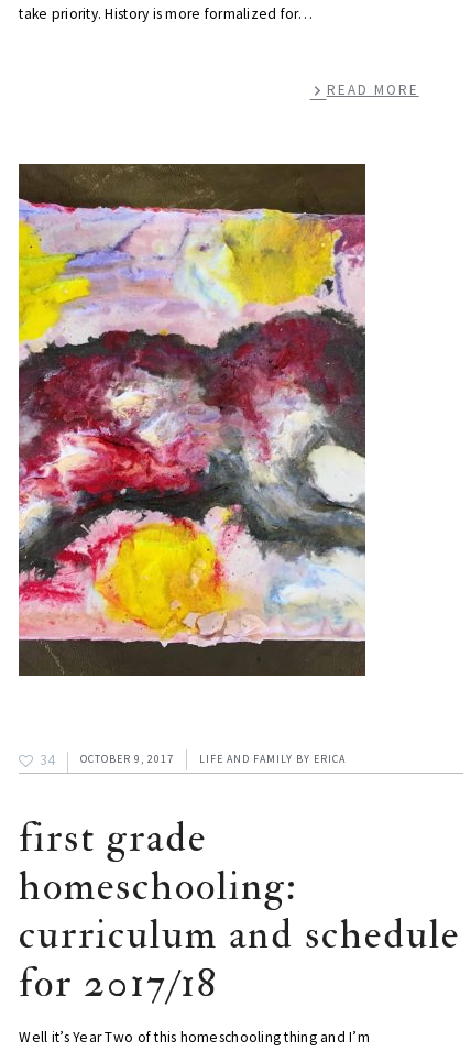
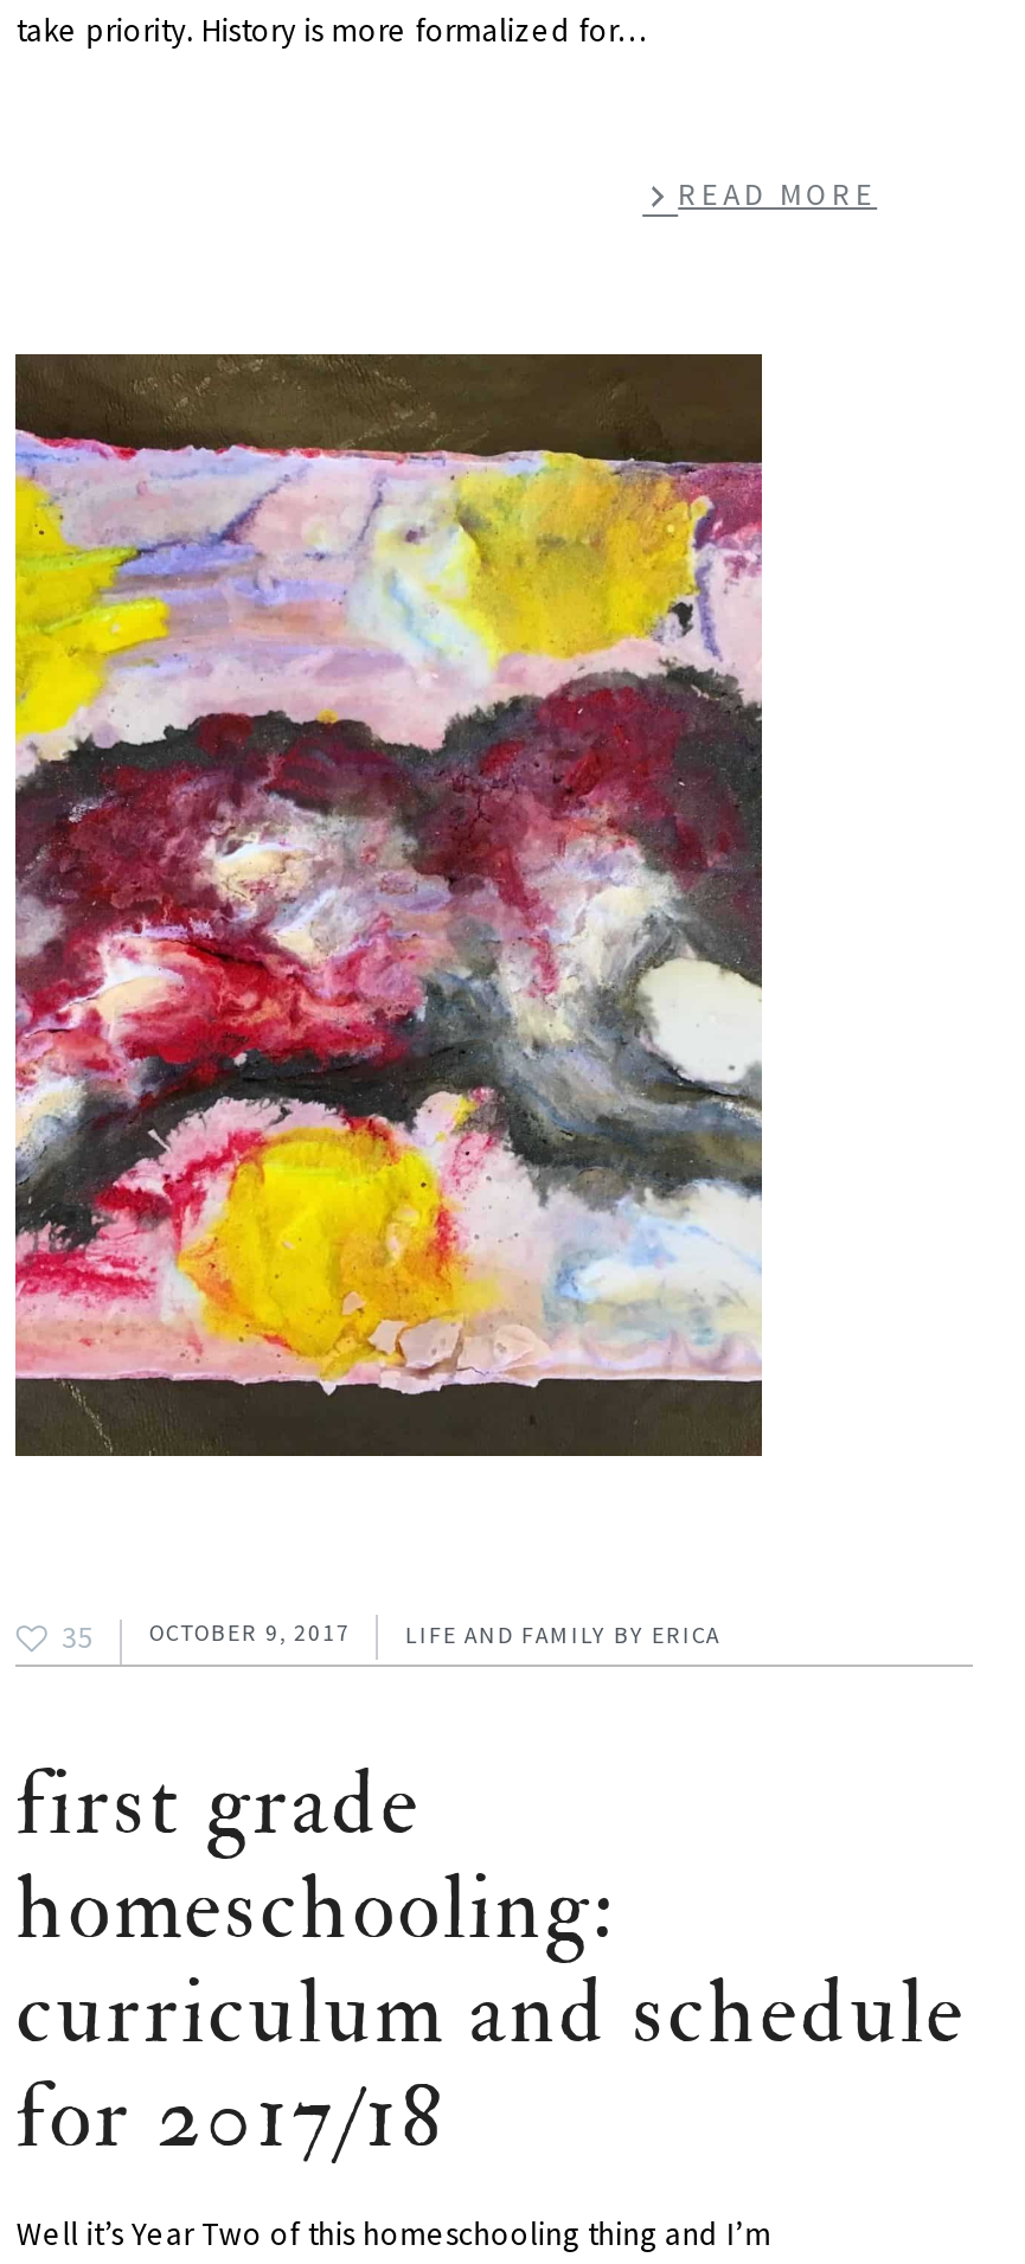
[40,751,346,769] 34 OCTOBER 9, 2017 LIFE AND FAMILY BY ERICA -> [61,1616,720,1657] 35 OCTOBER 9, 2017 LIFE AND FAMILY BY ERICA

